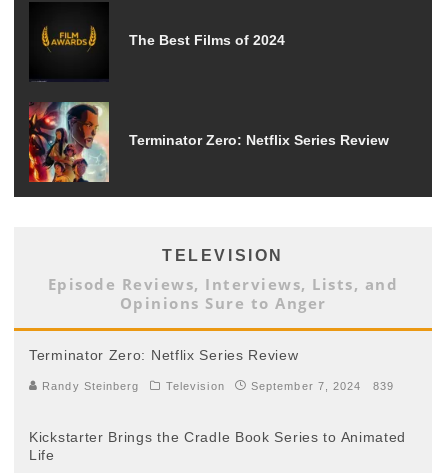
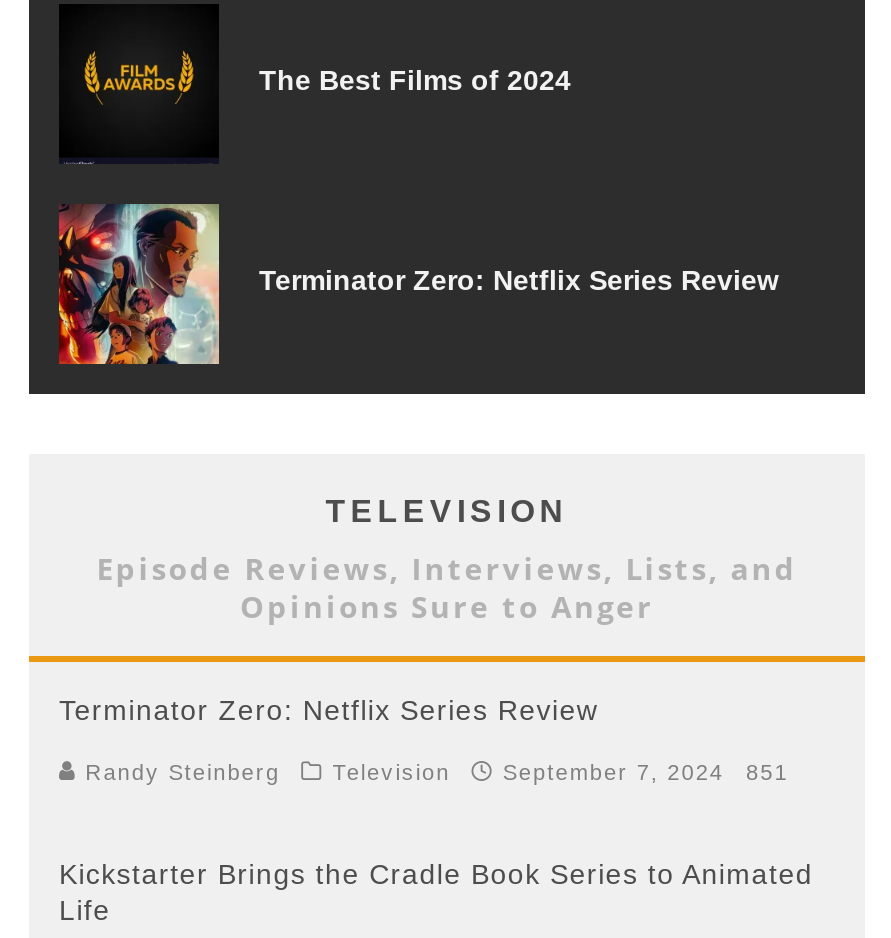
[251,380,394,392] September 7, 2024 839 -> [503,760,789,784] September 7, 2024 851

